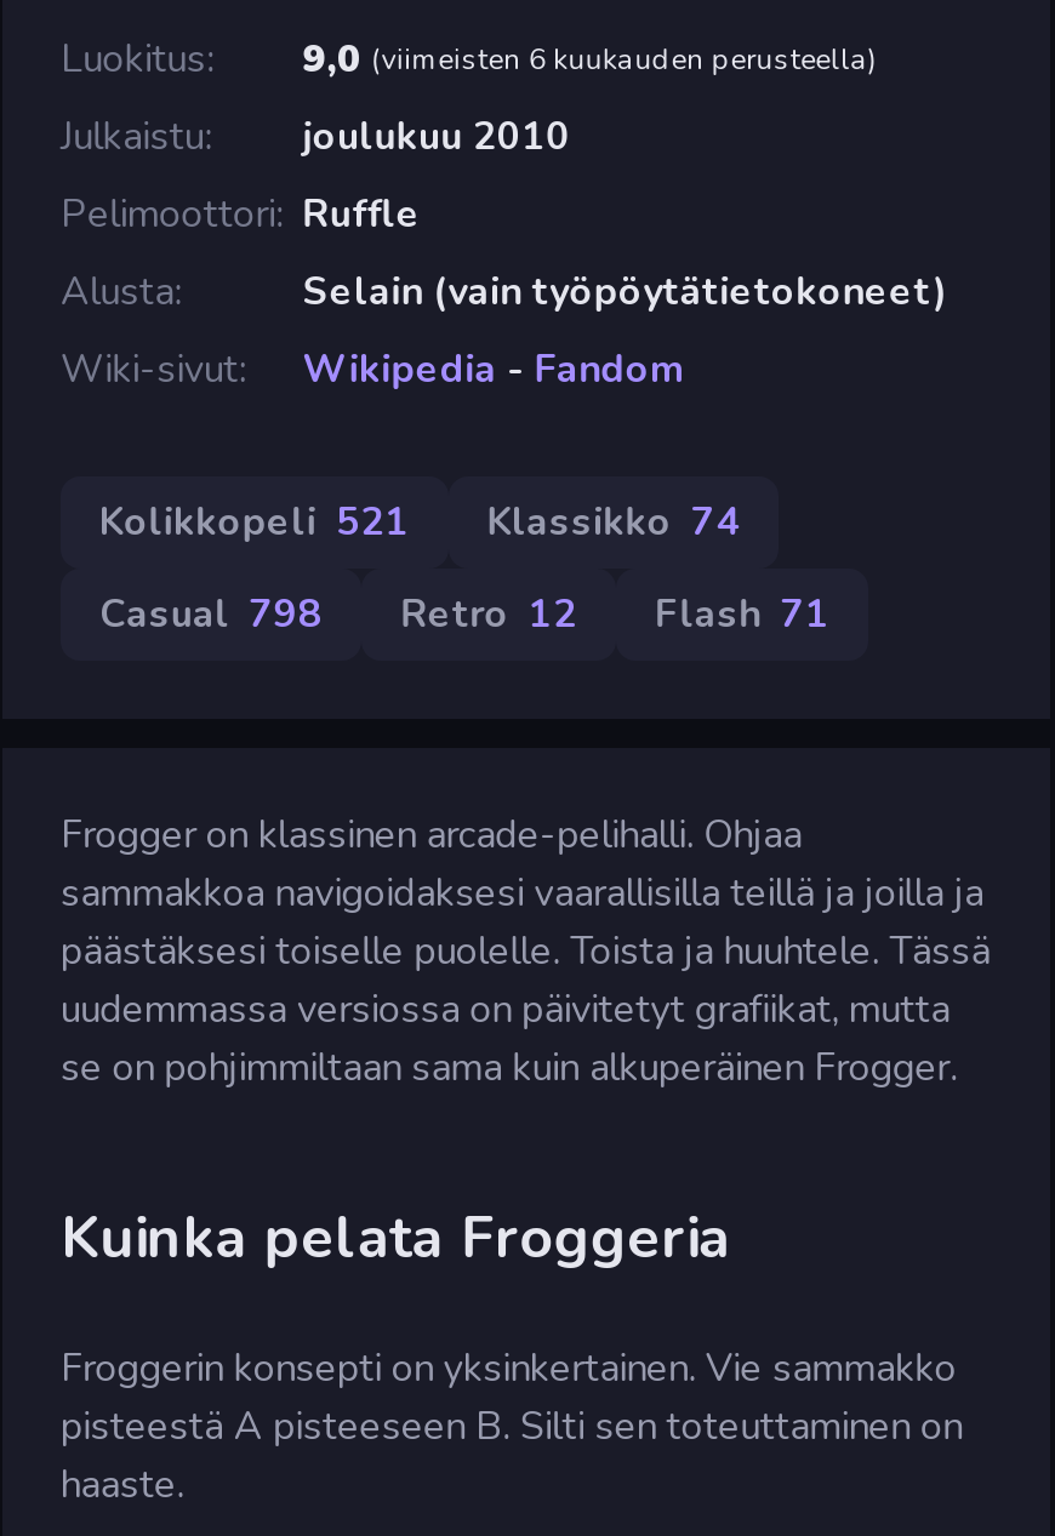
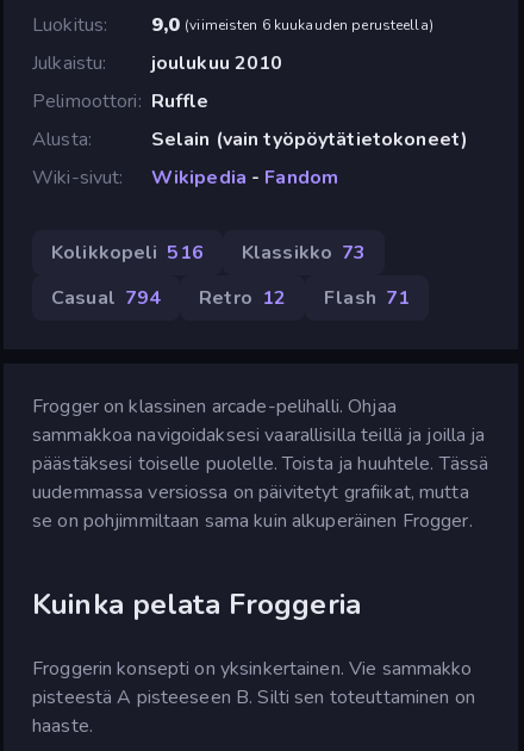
[99,495,410,549] Kolikkopeli 521 -> [51,239,204,266] Kolikkopeli 516
[487,495,740,549] Klassikko 74 -> [242,239,366,266] Klassikko 73
[99,587,830,641] Casual 798 Retro 12 Flash 71 -> [51,285,410,311] Casual 794 Retro 12 Flash 71

